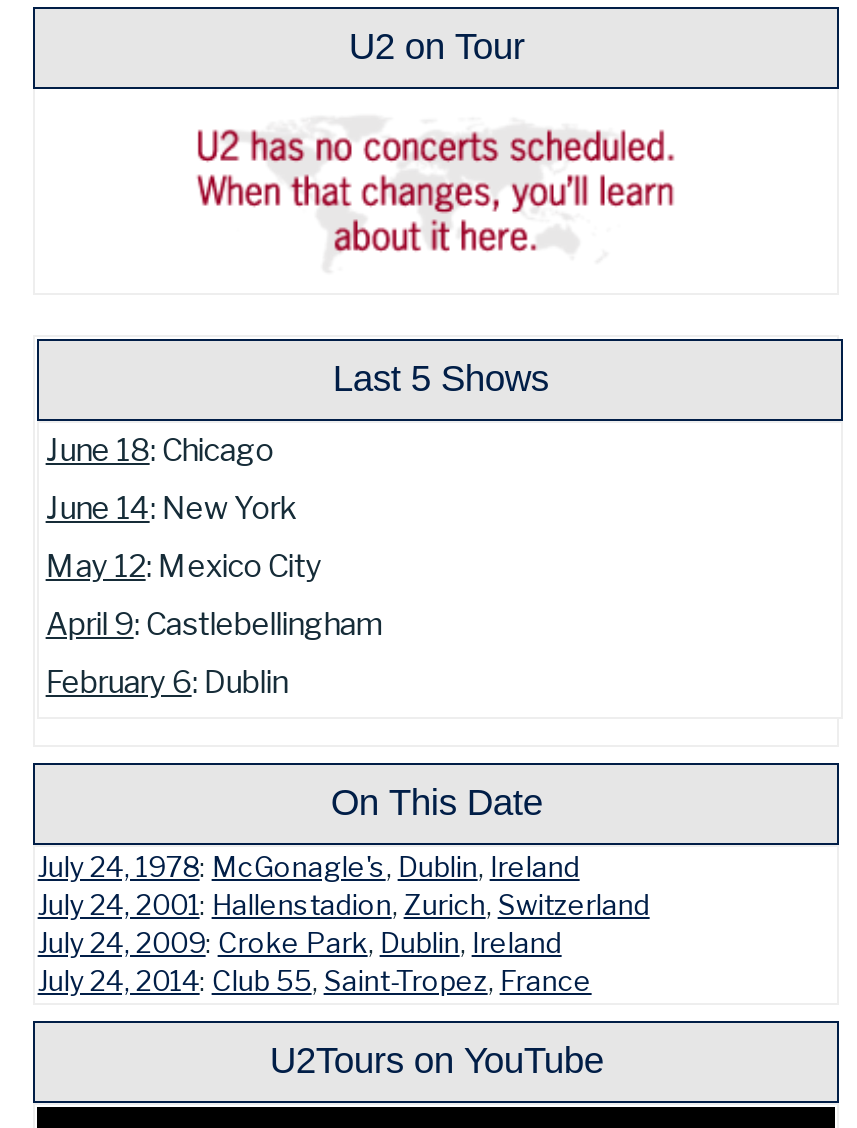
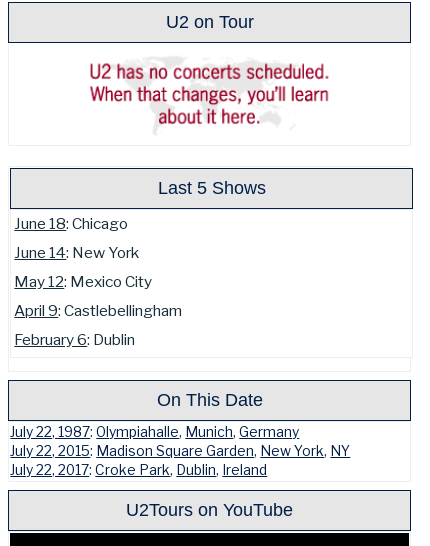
[38,851,650,997] July 24, 1978: McGonagle's, Dublin, Ireland | July 24, 2001: Hallenstadion, Zurich, Switzerland | July 24, 2009: Croke Park, Dublin, Ireland | July 24, 2014: Club 55, Saint-Tropez, France -> [10,424,350,478] July 22, 1987: Olympiahalle, Munich, Germany | July 22, 2015: Madison Square Garden, New York, NY | July 22, 2017: Croke Park, Dublin, Ireland

